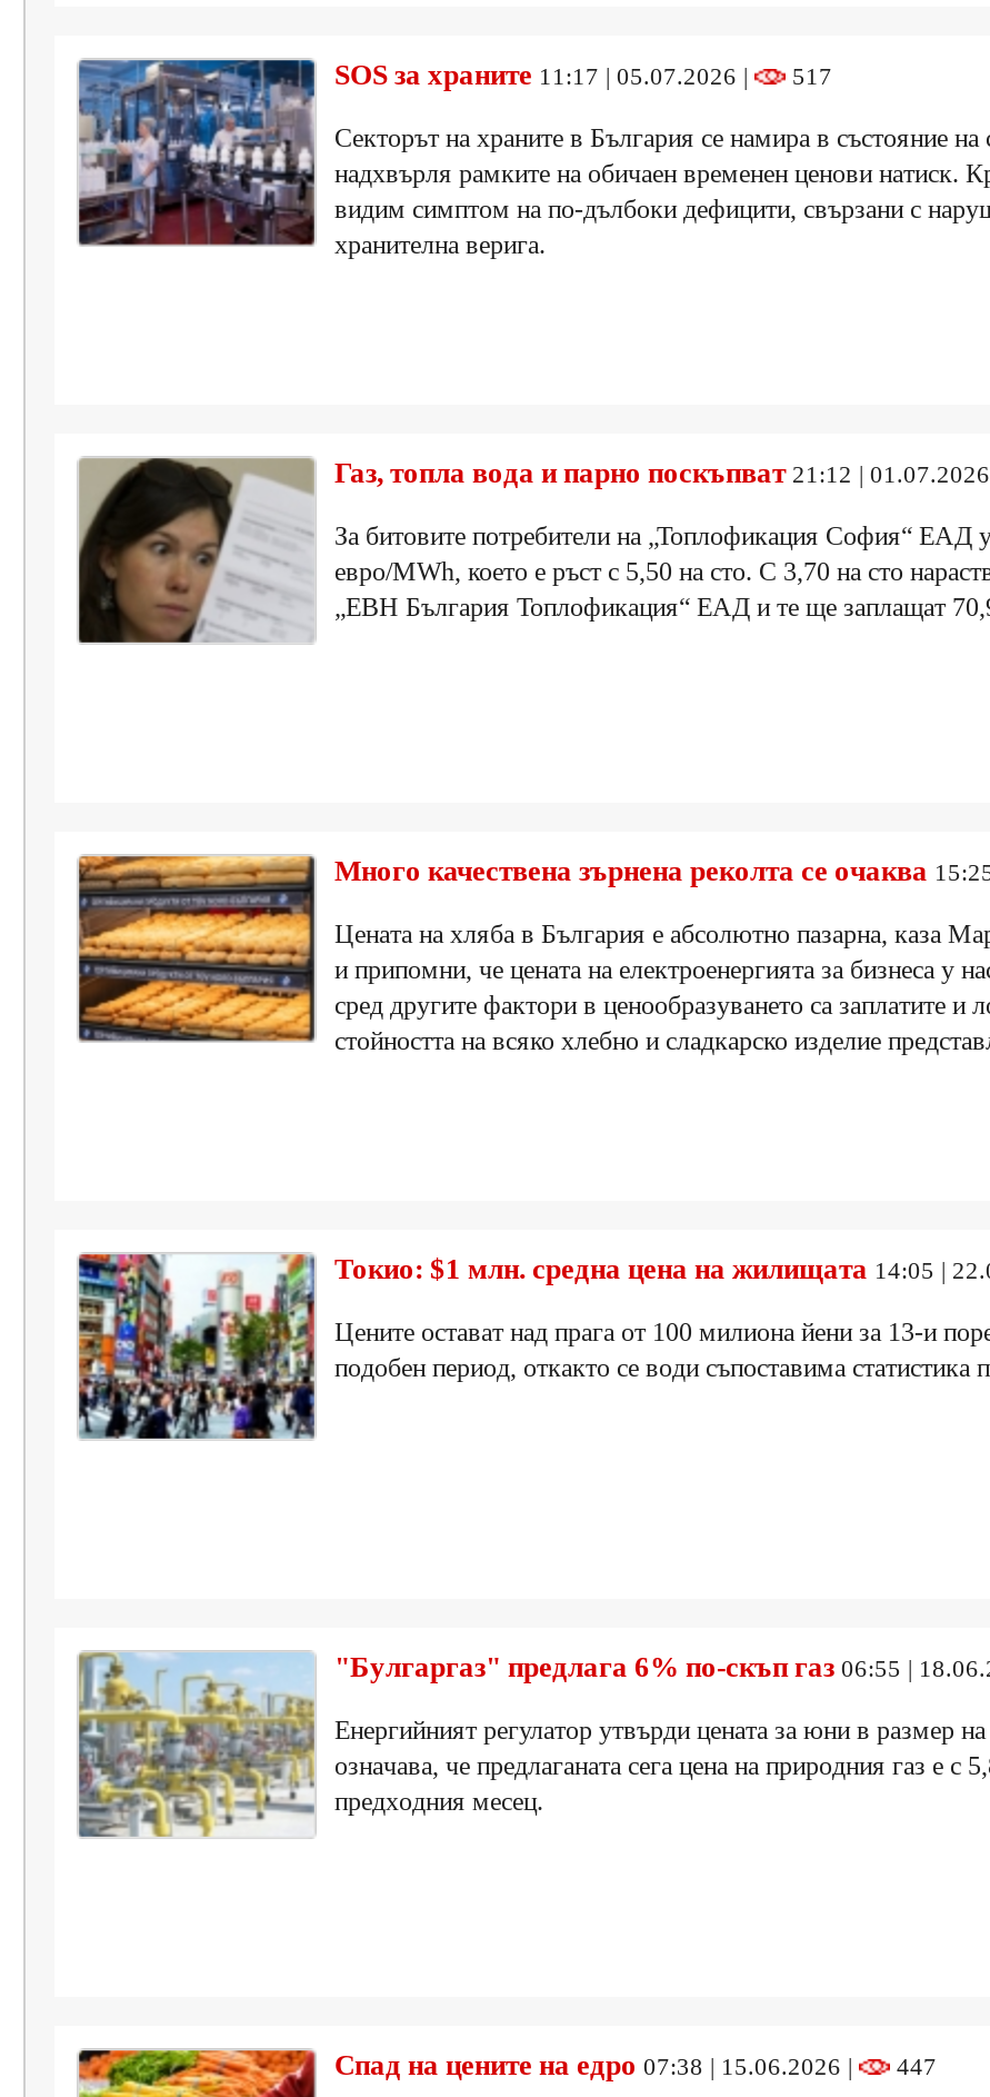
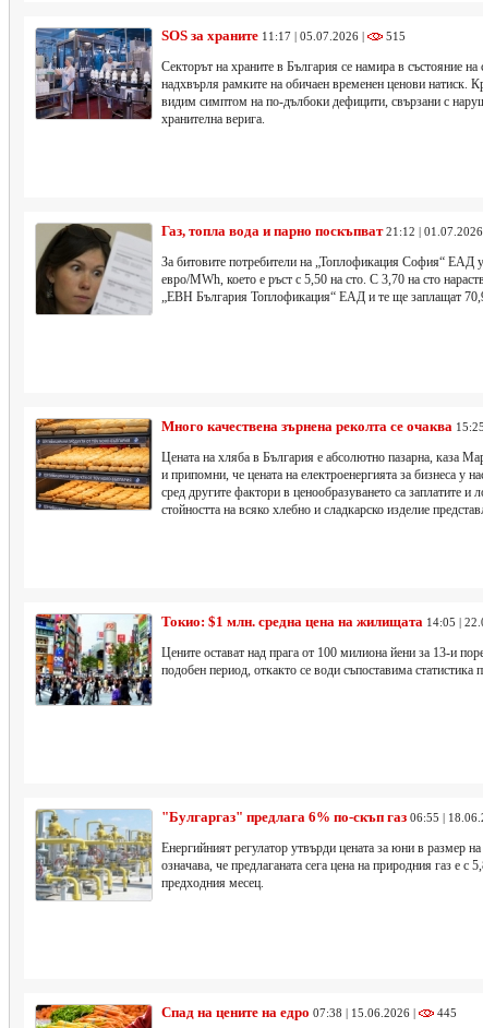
[786,62,832,89] 517 -> [383,29,406,43] 515
[890,2053,937,2079] 447 -> [434,1006,457,1019] 445

